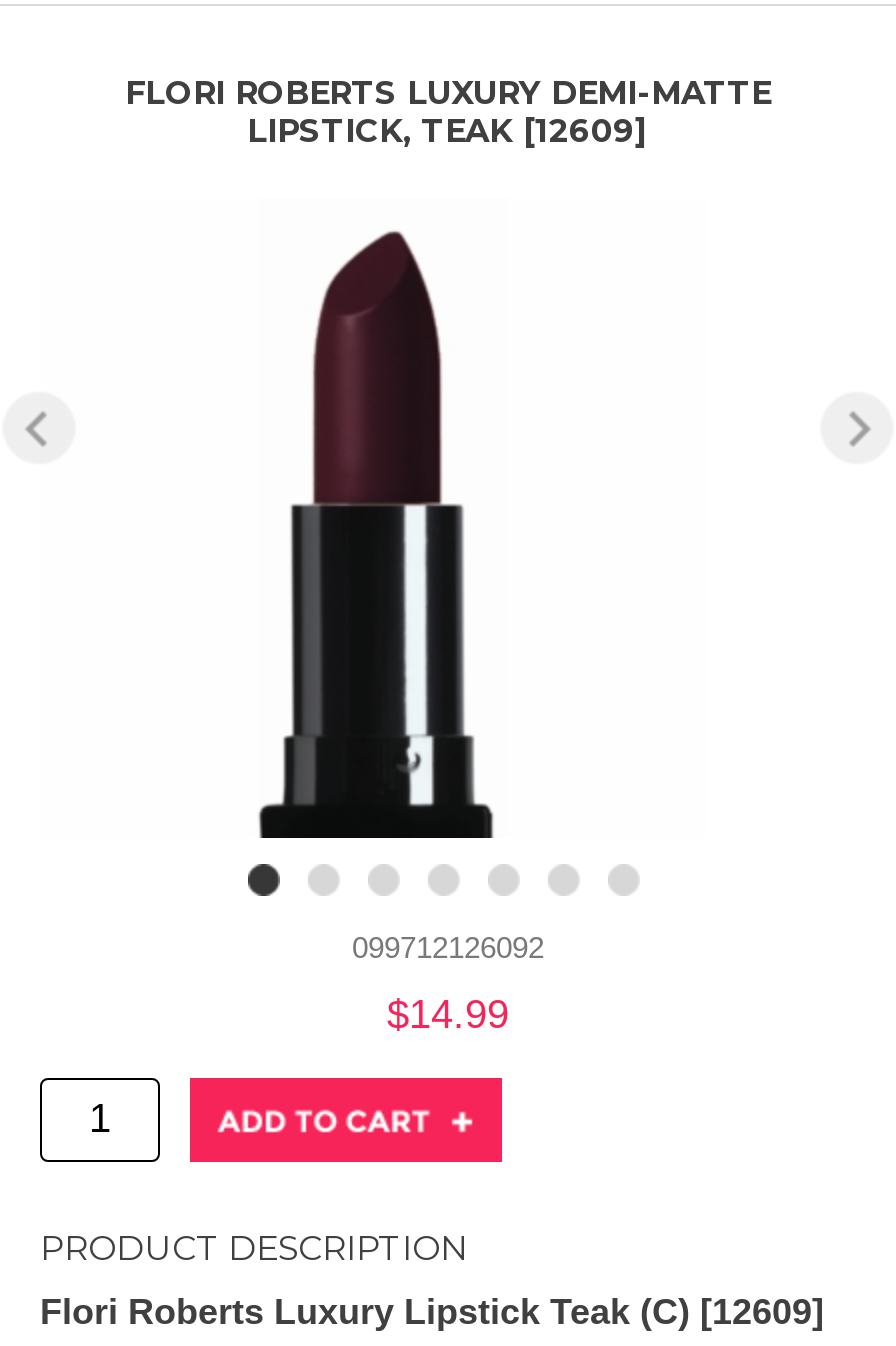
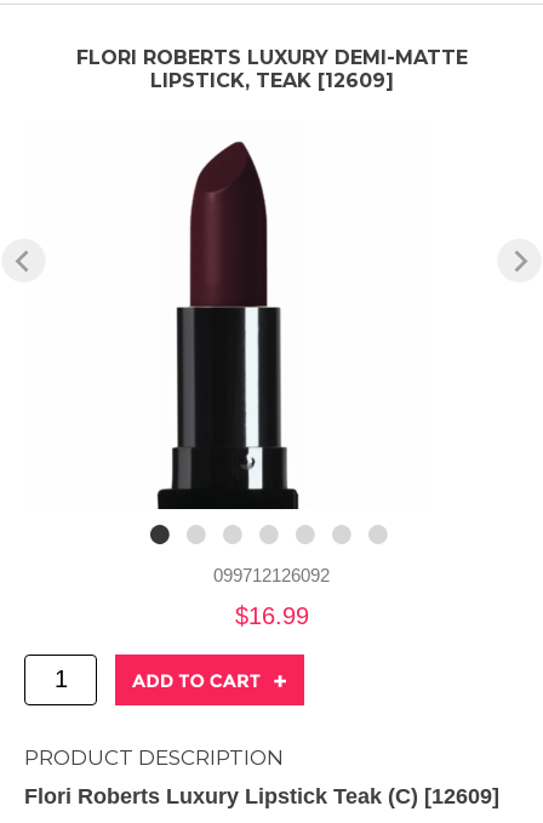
[387,992,509,1036] $14.99 -> [235,602,308,629] $16.99

